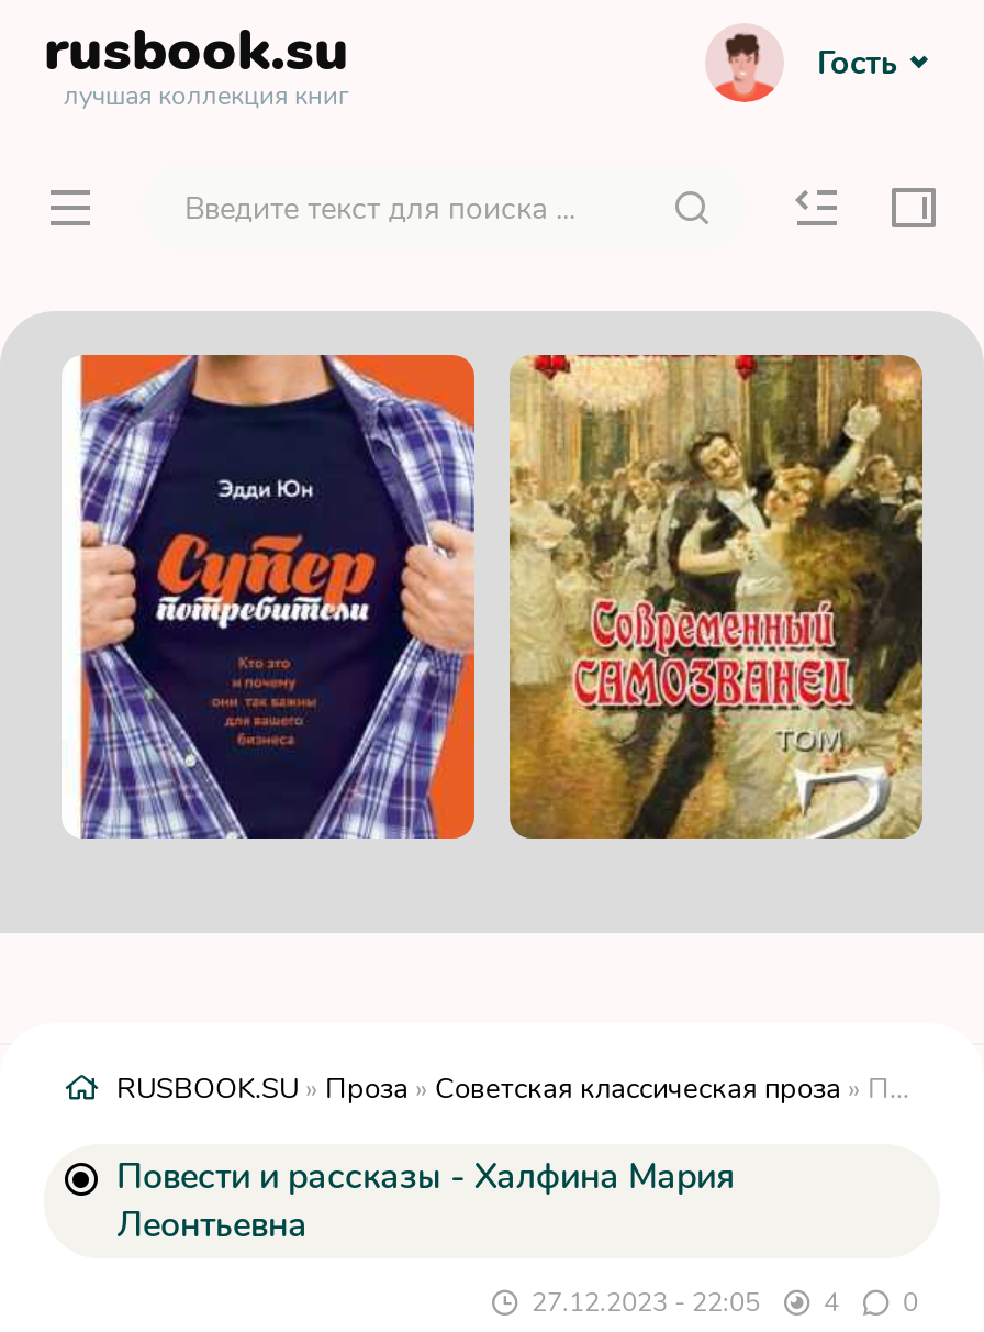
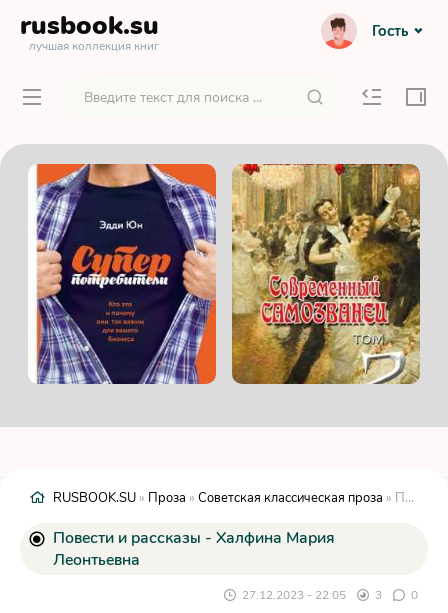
[532,1285,918,1320] 27.12.2023 - 22:05 4 0 -> [242,587,418,603] 27.12.2023 - 22:05 3 0

